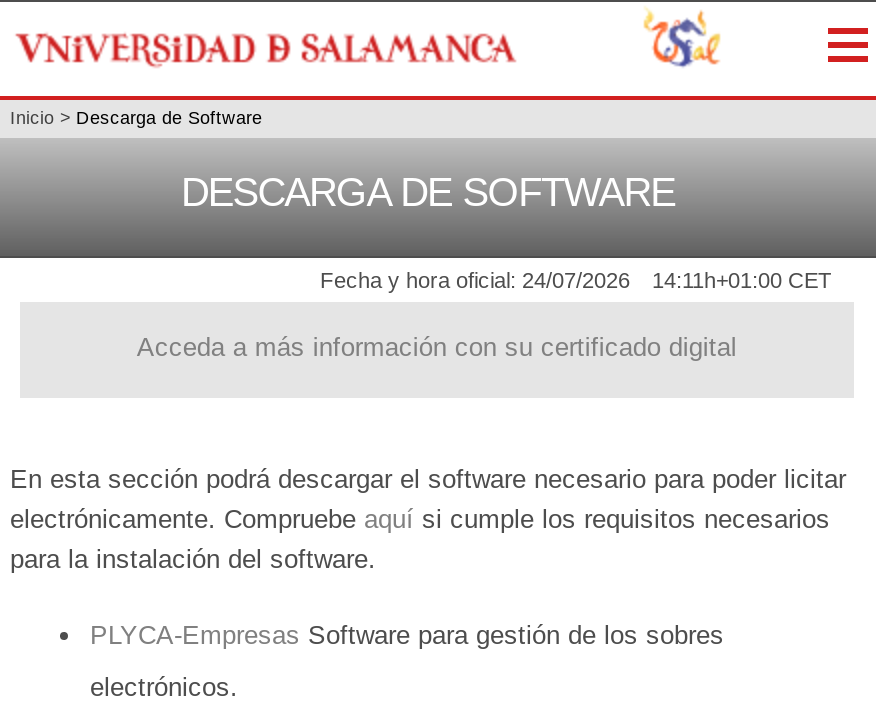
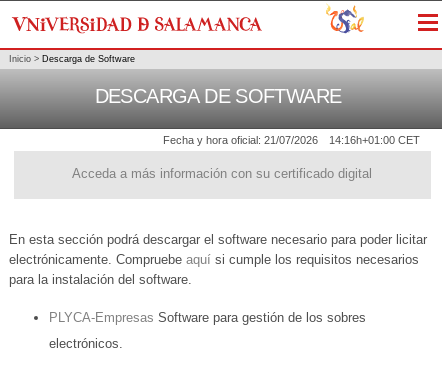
[320,269,630,293] Fecha y hora oficial: 24/07/2026 -> [163,134,318,146] Fecha y hora oficial: 21/07/2026
[652,269,832,293] 14:11h+01:00 CET -> [329,134,420,146] 14:16h+01:00 CET

